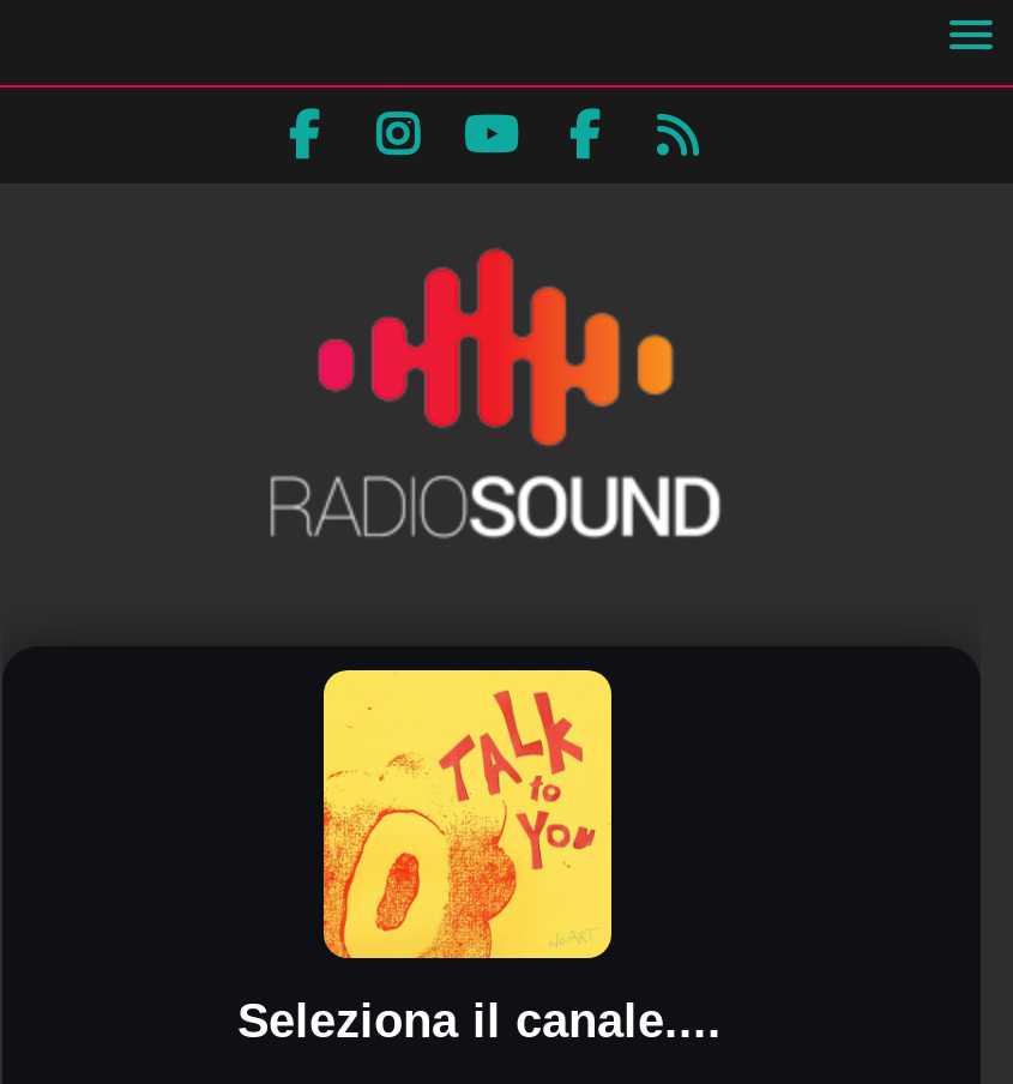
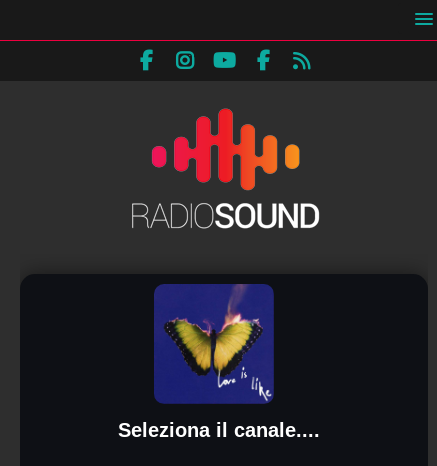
[321,668,614,960] [image] -> [153,284,274,404] [image]

